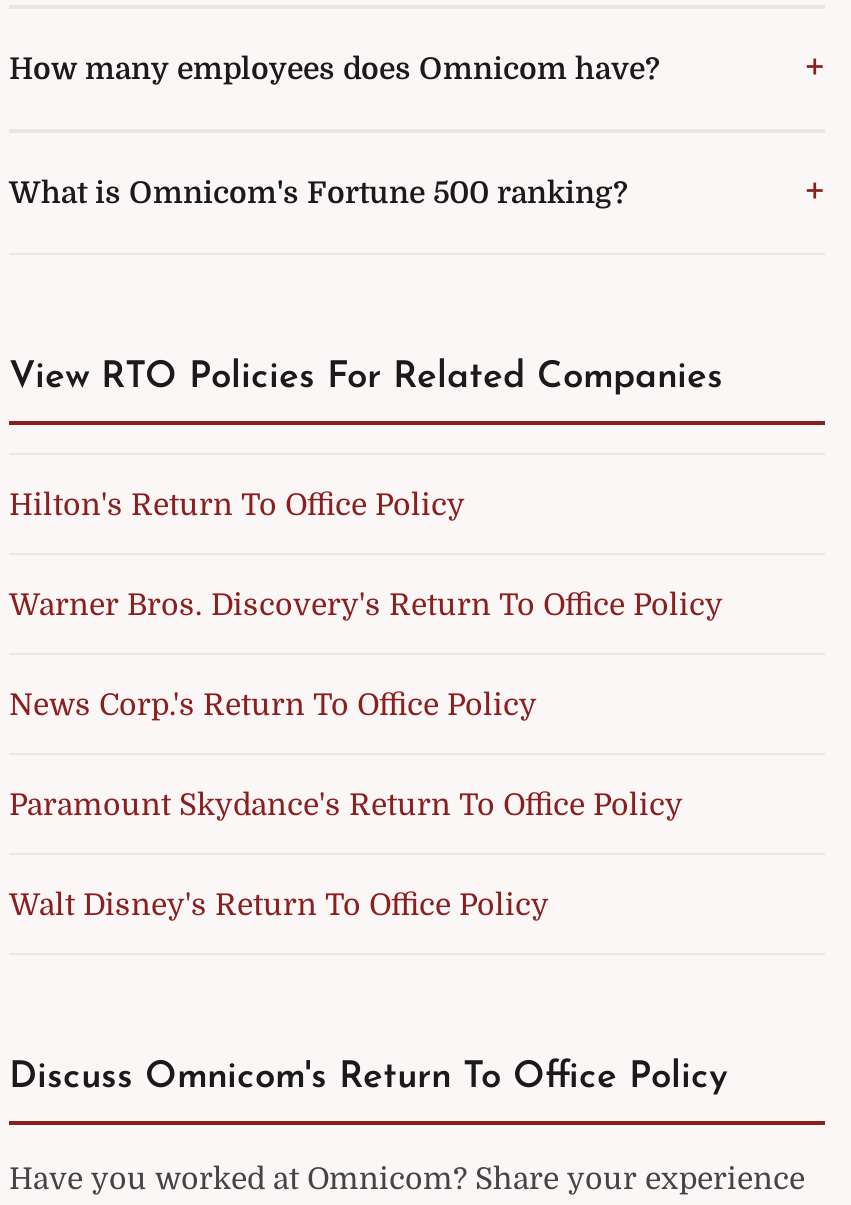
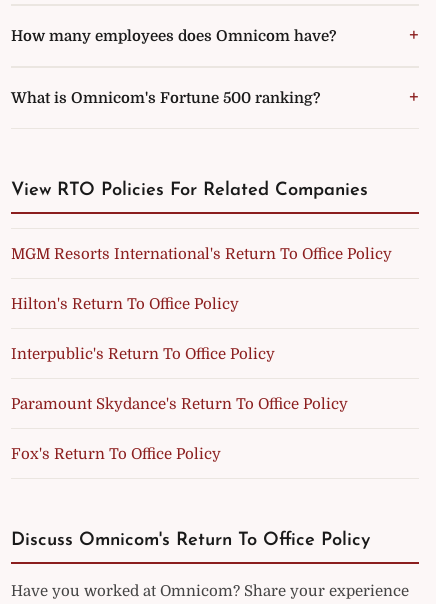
none -> [11,245,392,263] MGM Resorts International's Return To Office Policy
moved [9,487,465,523] -> [11,295,239,313]: Hilton's Return To Office Policy
[9,587,723,723] Warner Bros. Discovery's Return To Office Policy | News Corp.'s Return To Office Policy -> [11,345,275,363] Interpublic's Return To Office Policy
[9,887,549,923] Walt Disney's Return To Office Policy -> [11,445,221,463] Fox's Return To Office Policy

